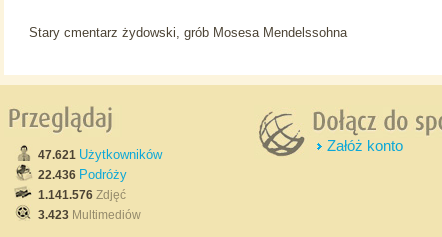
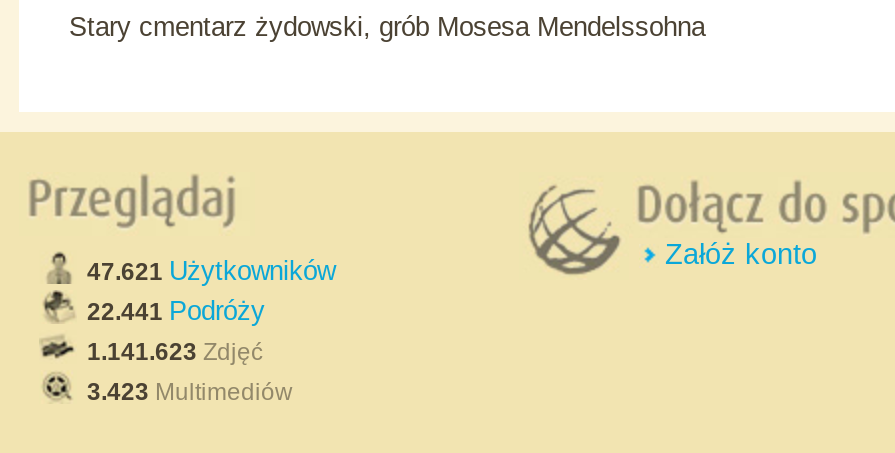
[38,167,127,182] 22.436 Podróży -> [87,296,265,326] 22.441 Podróży
[38,188,126,202] 1.141.576 Zdjęć -> [87,338,263,366] 1.141.623 Zdjęć

